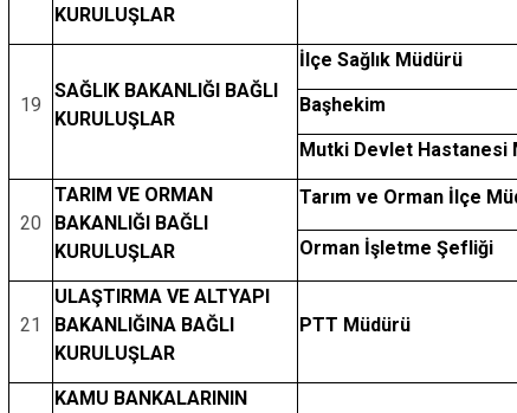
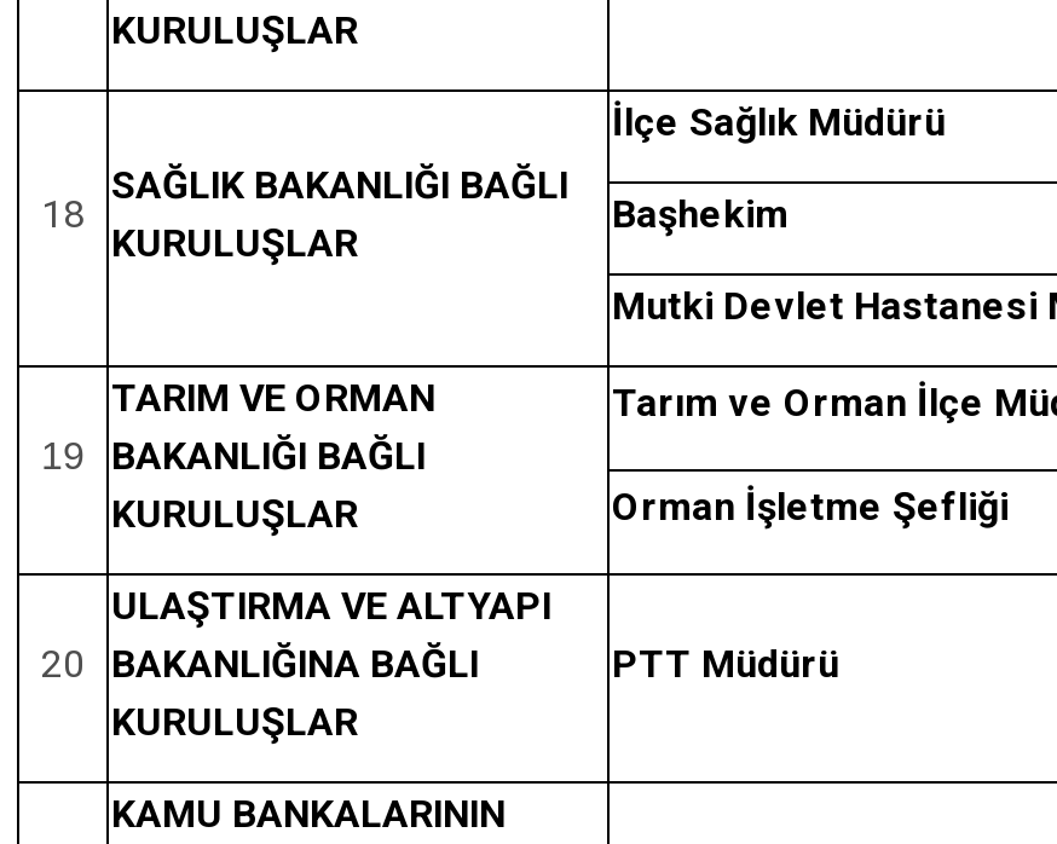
[20,93,41,116] 19 -> [41,191,85,237] 18
[20,212,208,234] 20 BAKANLIĞI BAĞLI -> [41,433,426,479] 19 BAKANLIĞI BAĞLI
[20,314,234,336] 21 BAKANLIĞINA BAĞLI -> [41,641,479,687] 20 BAKANLIĞINA BAĞLI

